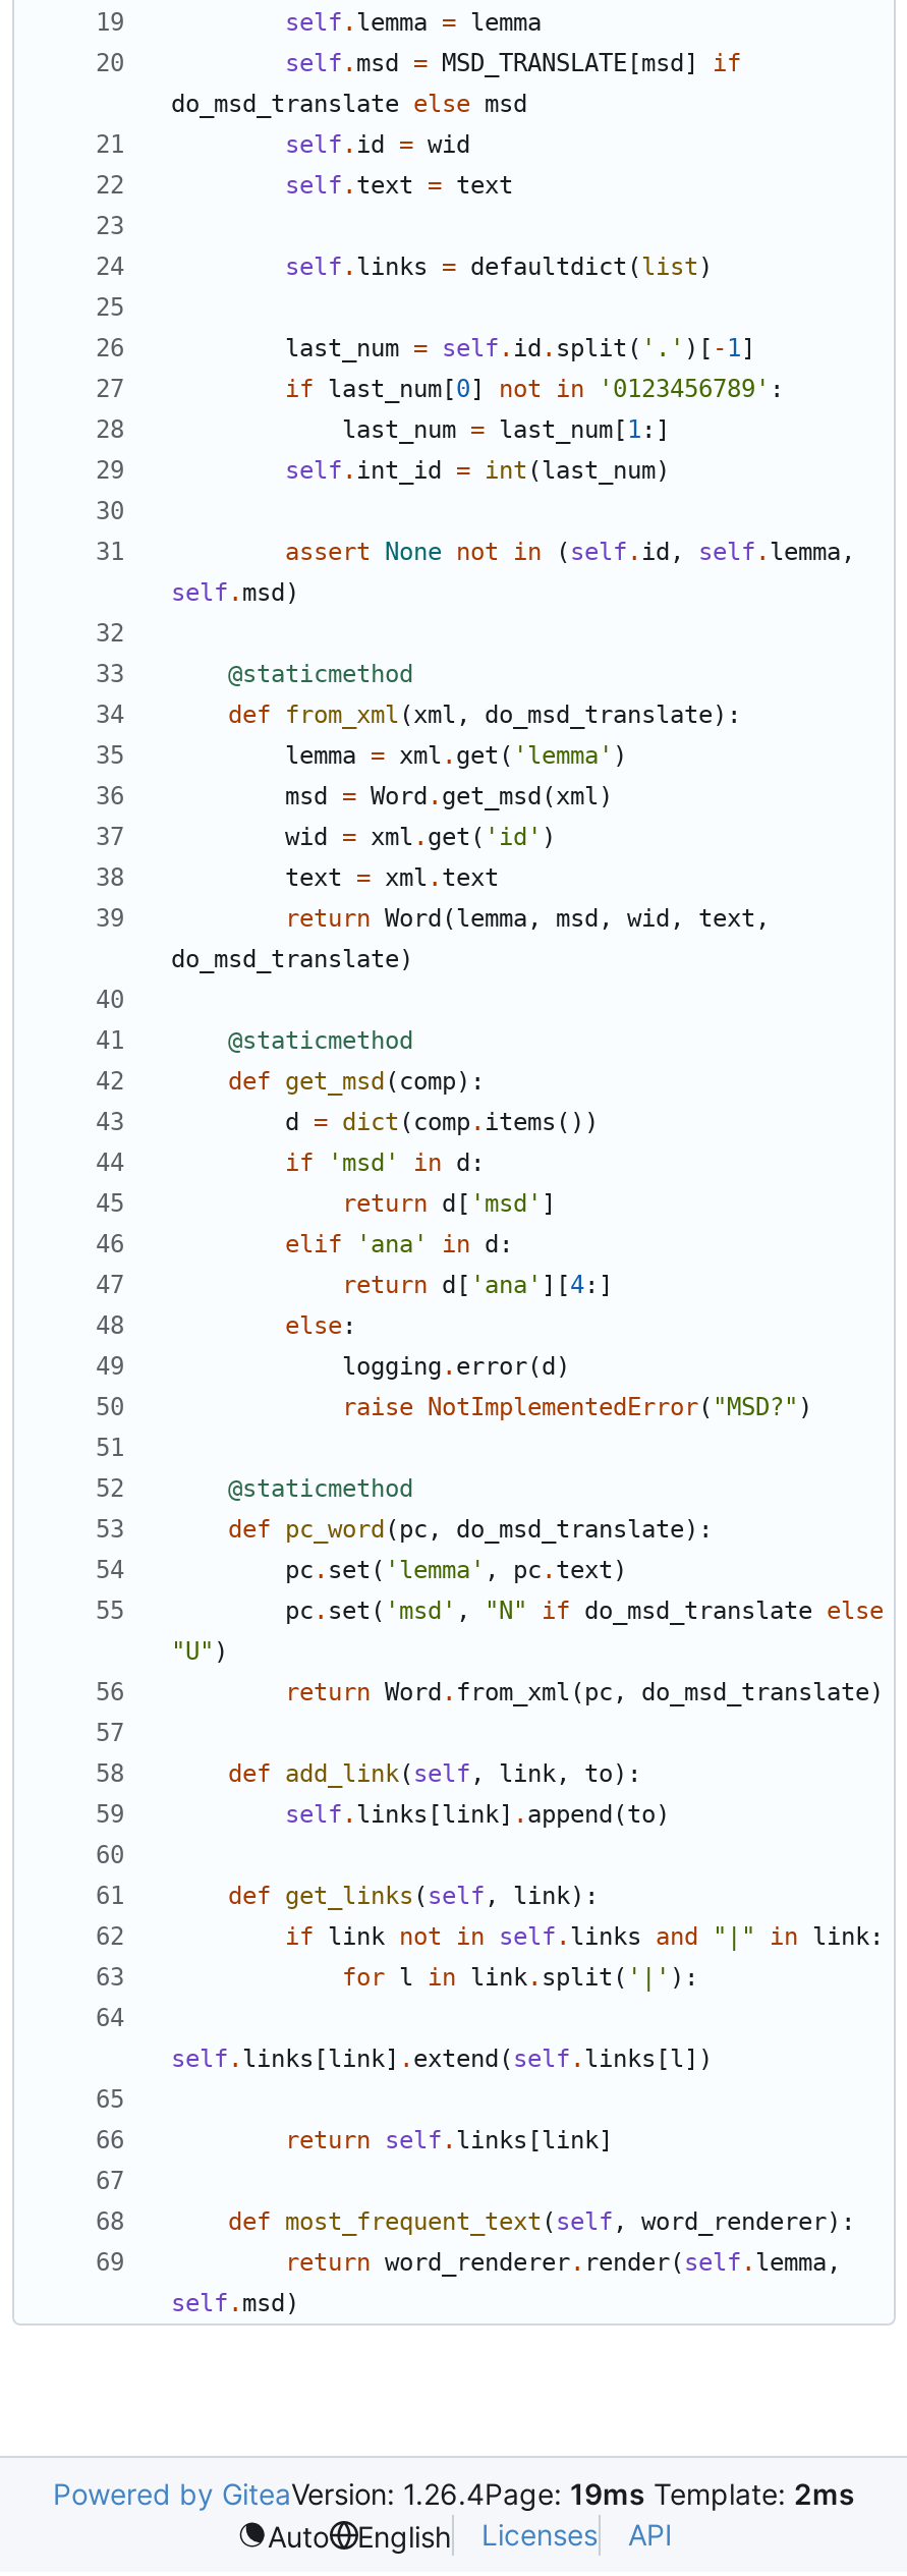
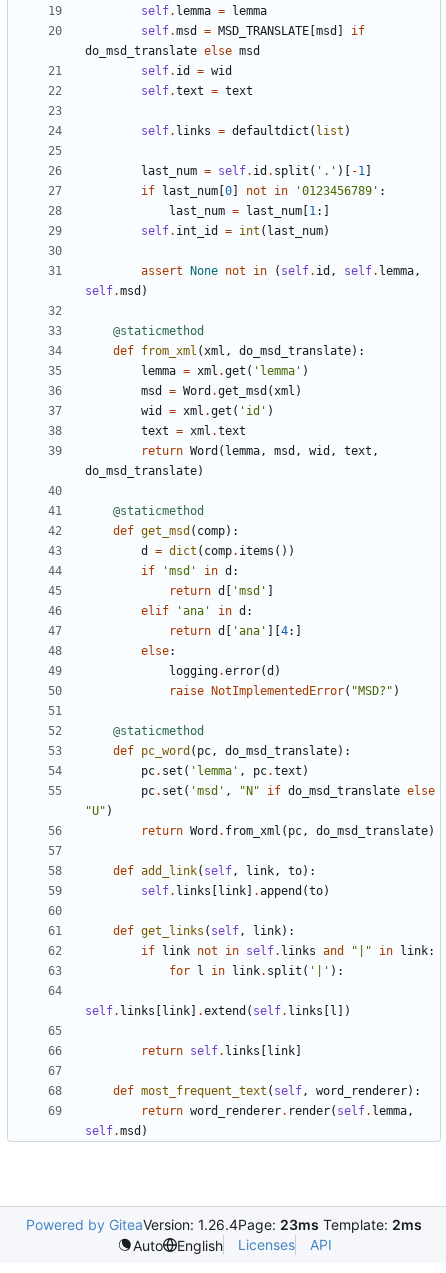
[53,2477,855,2511] Powered by GiteaVersion: 1.26.4Page: 19ms Template: 2ms -> [26,1216,422,1233] Powered by GiteaVersion: 1.26.4Page: 23ms Template: 2ms

